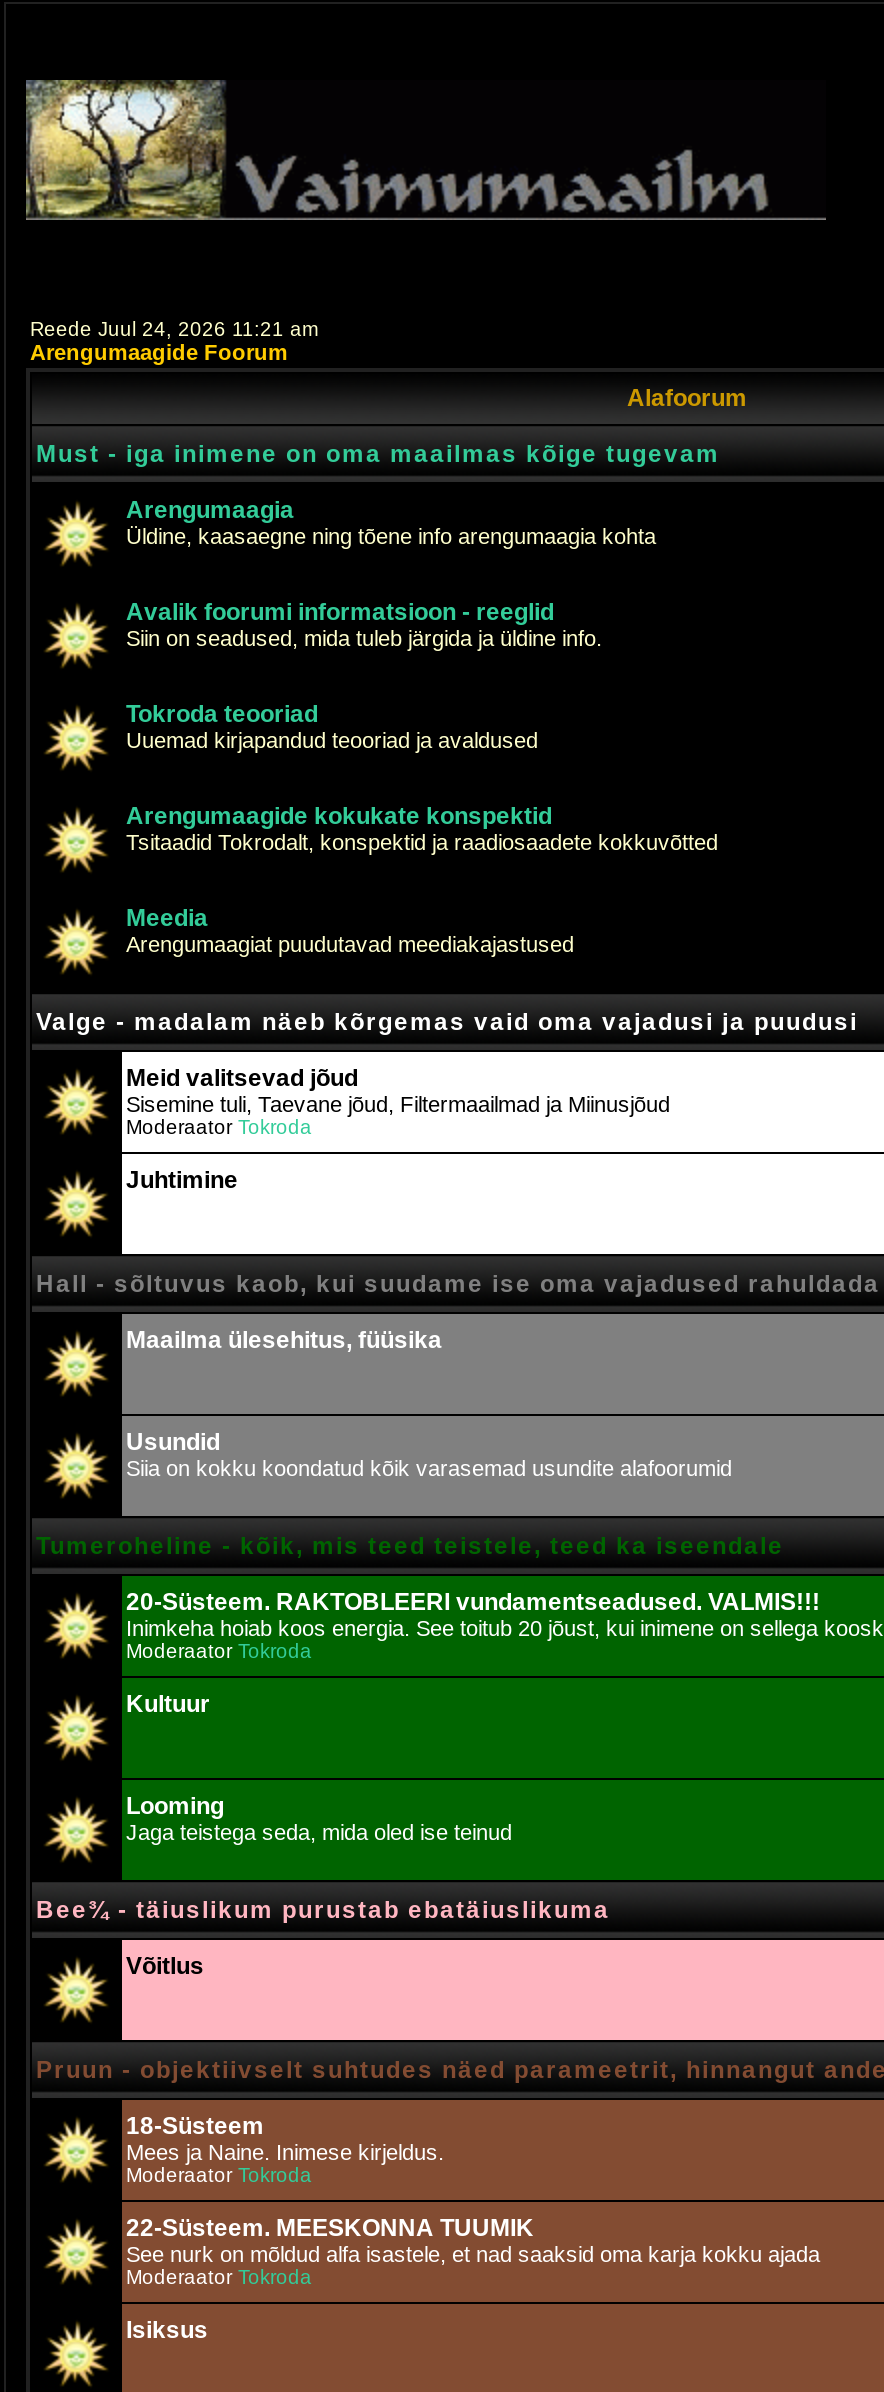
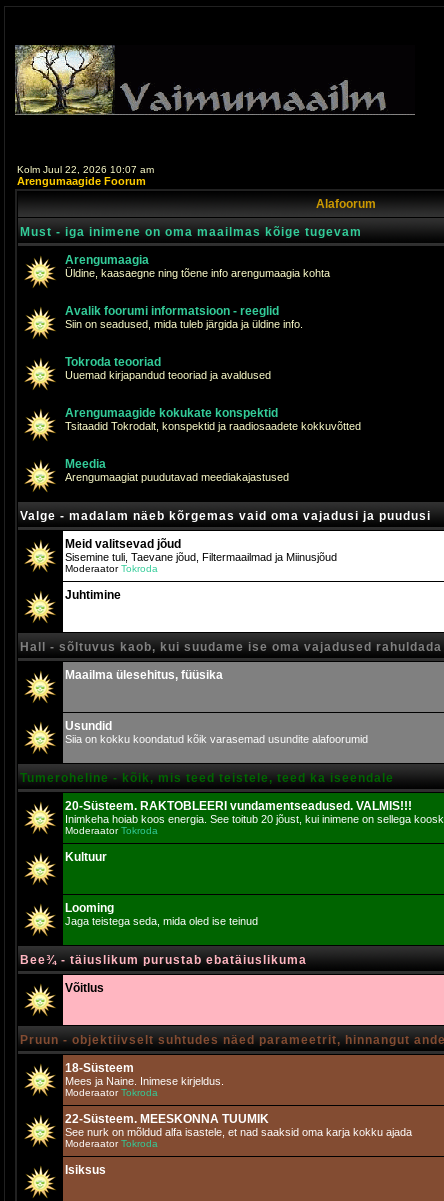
[30,318,318,340] Reede Juul 24, 2026 11:21 am -> [17,164,154,175] Kolm Juul 22, 2026 10:07 am

